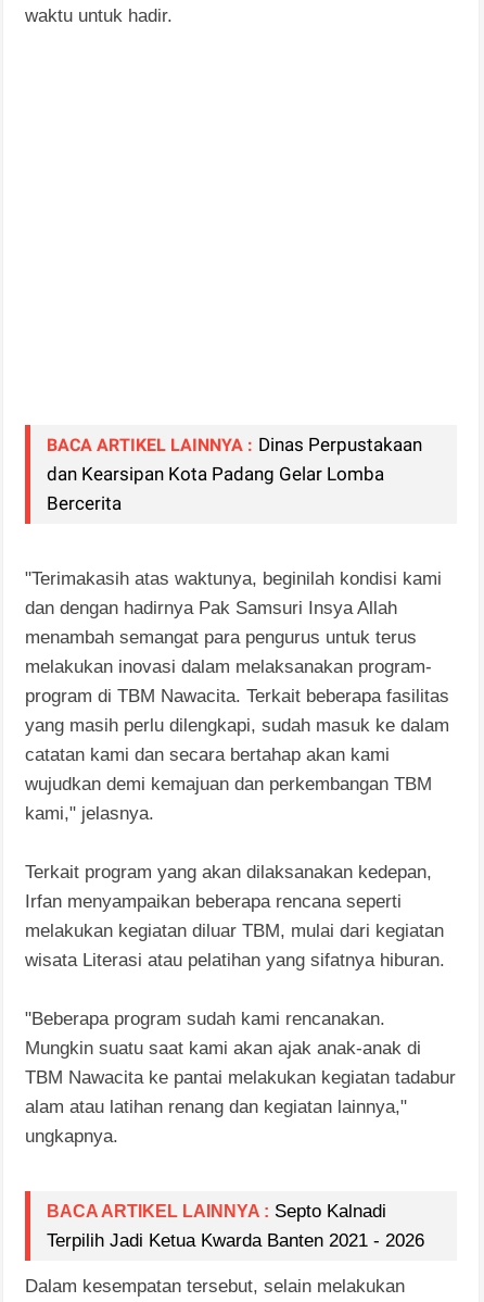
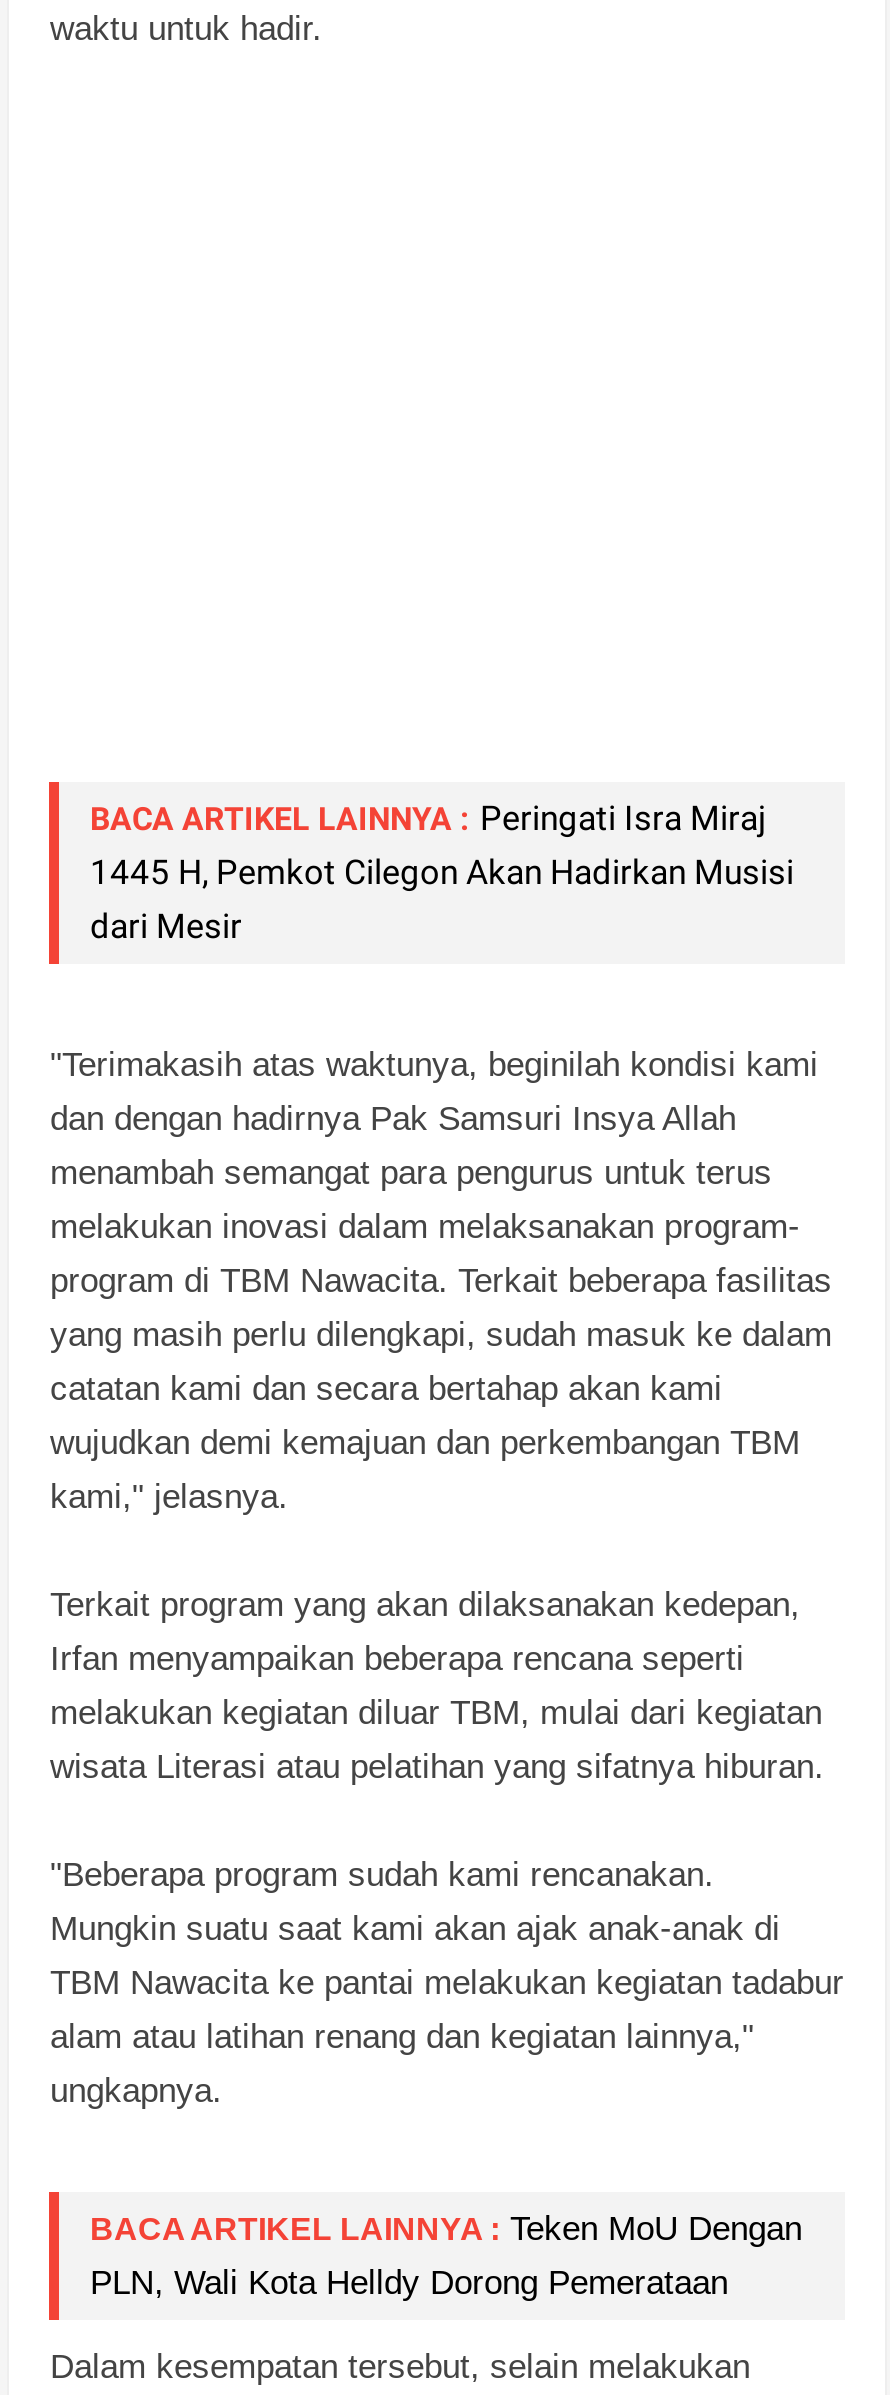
[47,434,423,514] BACA ARTIKEL LAINNYA : Dinas Perpustakaan | dan Kearsipan Kota Padang Gelar Lomba | Bercerita -> [90,798,794,946] BACA ARTIKEL LAINNYA : Peringati Isra Miraj | 1445 H, Pemkot Cilegon Akan Hadirkan Musisi | dari Mesir
[47,1201,425,1251] BACA ARTIKEL LAINNYA : Septo Kalnadi | Terpilih Jadi Ketua Kwarda Banten 2021 - 2026 -> [90,2210,802,2302] BACA ARTIKEL LAINNYA : Teken MoU Dengan | PLN, Wali Kota Helldy Dorong Pemerataan

